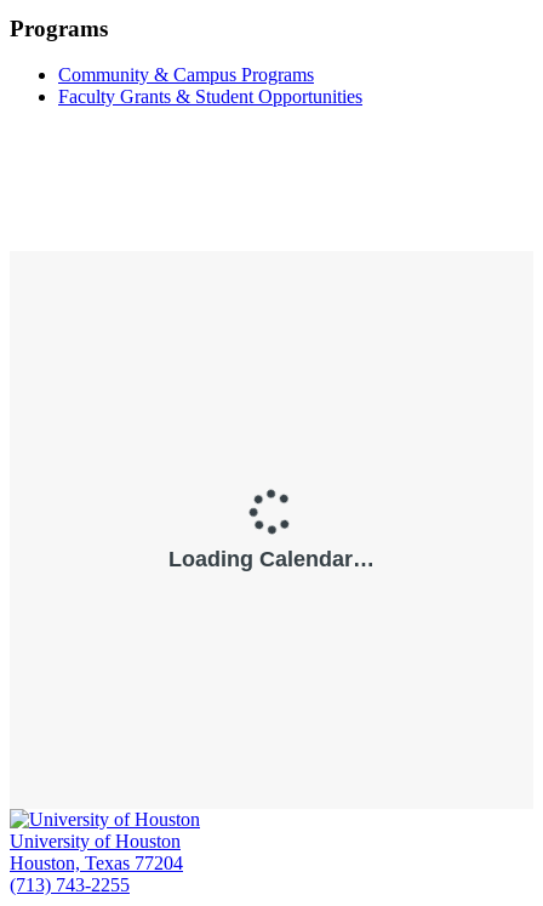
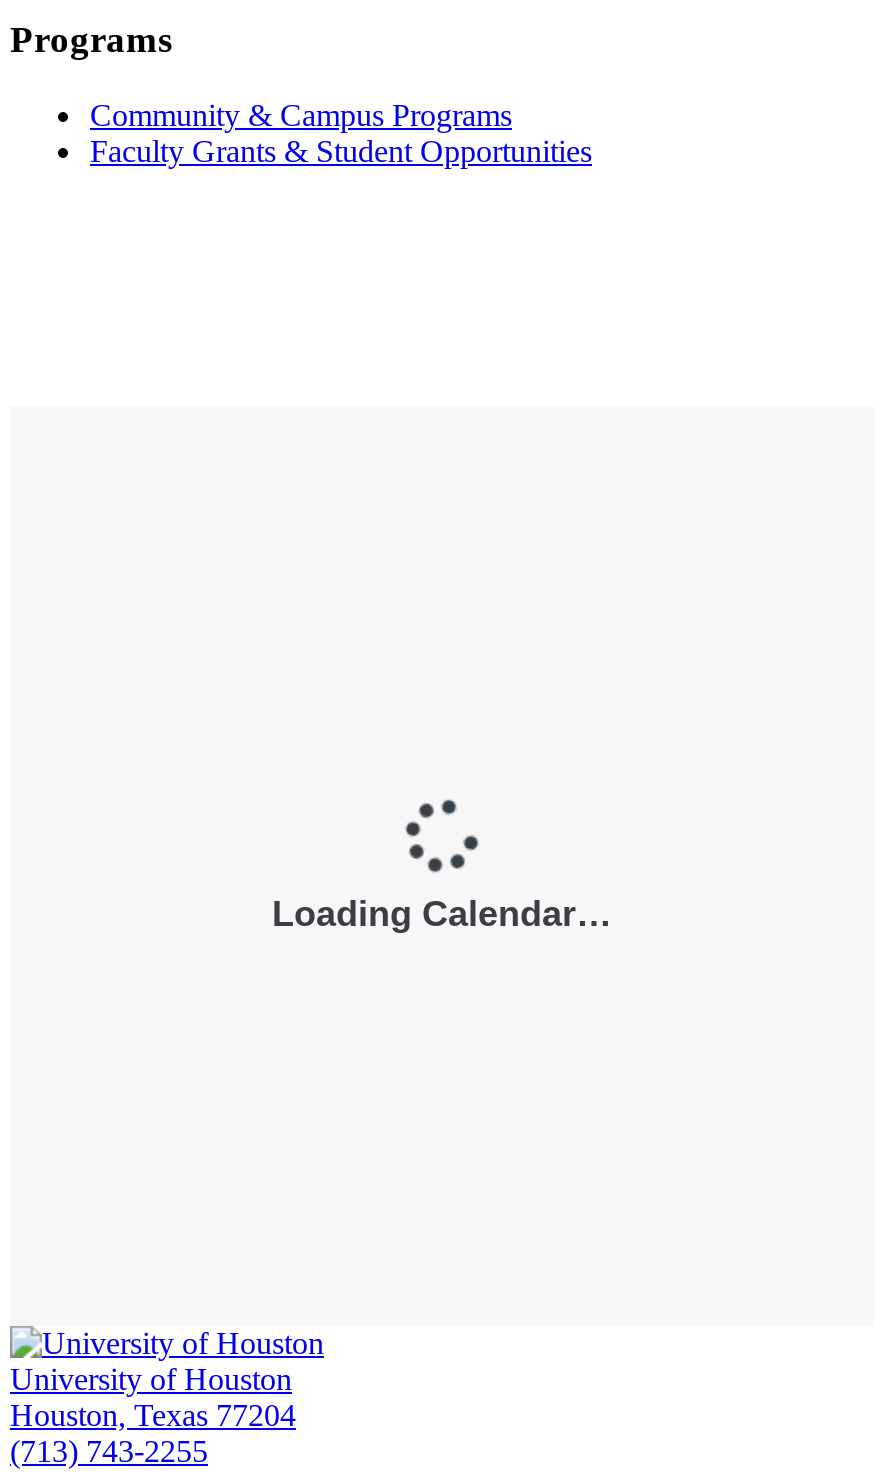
[248,489,293,535] [image] -> [404,798,480,874] [image]

